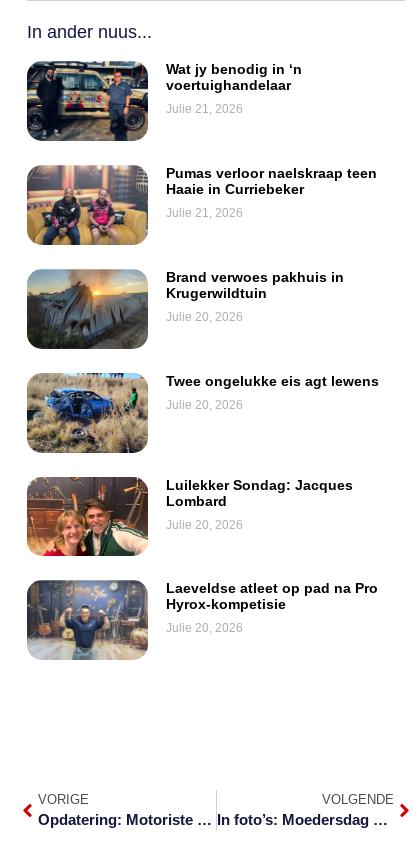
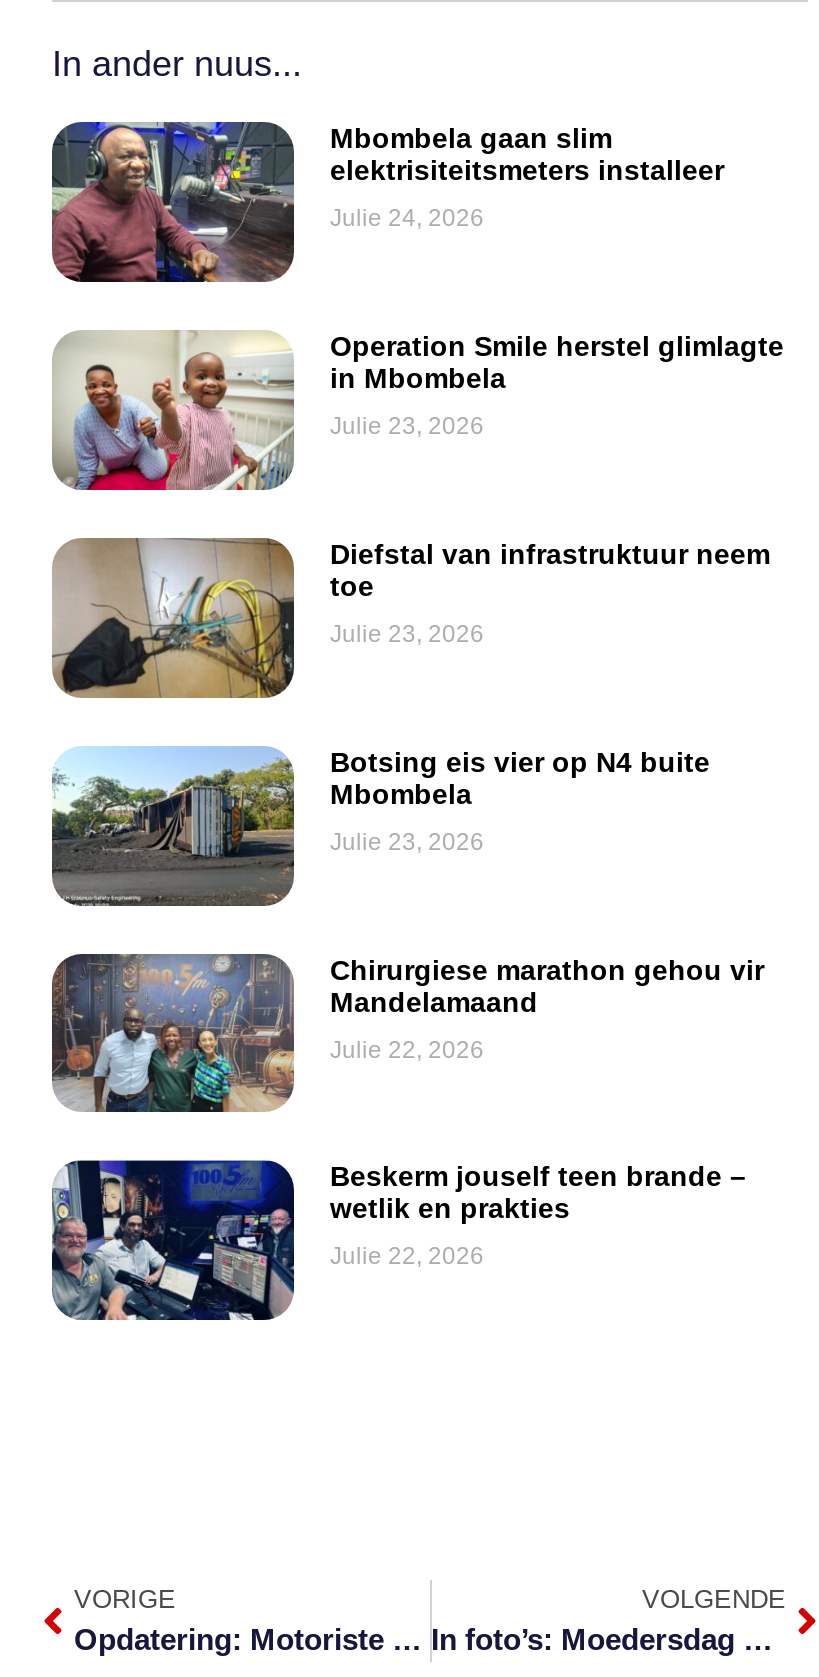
[26,60,302,142] [image] | Wat jy benodig in ‘n | voertuighandelaar -> [50,120,724,284] [image] | Mbombela gaan slim | elektrisiteitsmeters installeer
[166,102,243,116] Julie 21, 2026 -> [330,205,484,233] Julie 24, 2026
[27,165,377,246] [image] | Pumas verloor naelskraap teen | Haaie in Curriebeker -> [52,330,784,492] [image] | Operation Smile herstel glimlagte | in Mbombela
[166,206,243,220] Julie 21, 2026 -> [330,412,484,440] Julie 23, 2026
[27,269,344,350] [image] | Brand verwoes pakhuis in | Krugerwildtuin -> [54,536,770,700] [image] | Diefstal van infrastruktuur neem | toe
[166,310,243,324] Julie 20, 2026 -> [330,620,484,648] Julie 23, 2026
[26,372,379,453] [image] | Twee ongelukke eis agt lewens -> [50,746,710,906] [image] | Botsing eis vier op N4 buite | Mbombela
[166,398,243,412] Julie 20, 2026 -> [330,828,484,856] Julie 23, 2026
[26,476,353,557] [image] | Luilekker Sondag: Jacques | Lombard -> [50,952,764,1114] [image] | Chirurgiese marathon gehou vir | Mandelamaand
[166,518,243,532] Julie 20, 2026 -> [330,1035,484,1063] Julie 22, 2026
[27,580,378,661] [image] | Laeveldse atleet op pad na Pro | Hyrox-kompetisie -> [52,1158,746,1322] [image] | Beskerm jouself teen brande – | wetlik en prakties
[166,621,243,635] Julie 20, 2026 -> [330,1243,484,1271] Julie 22, 2026

